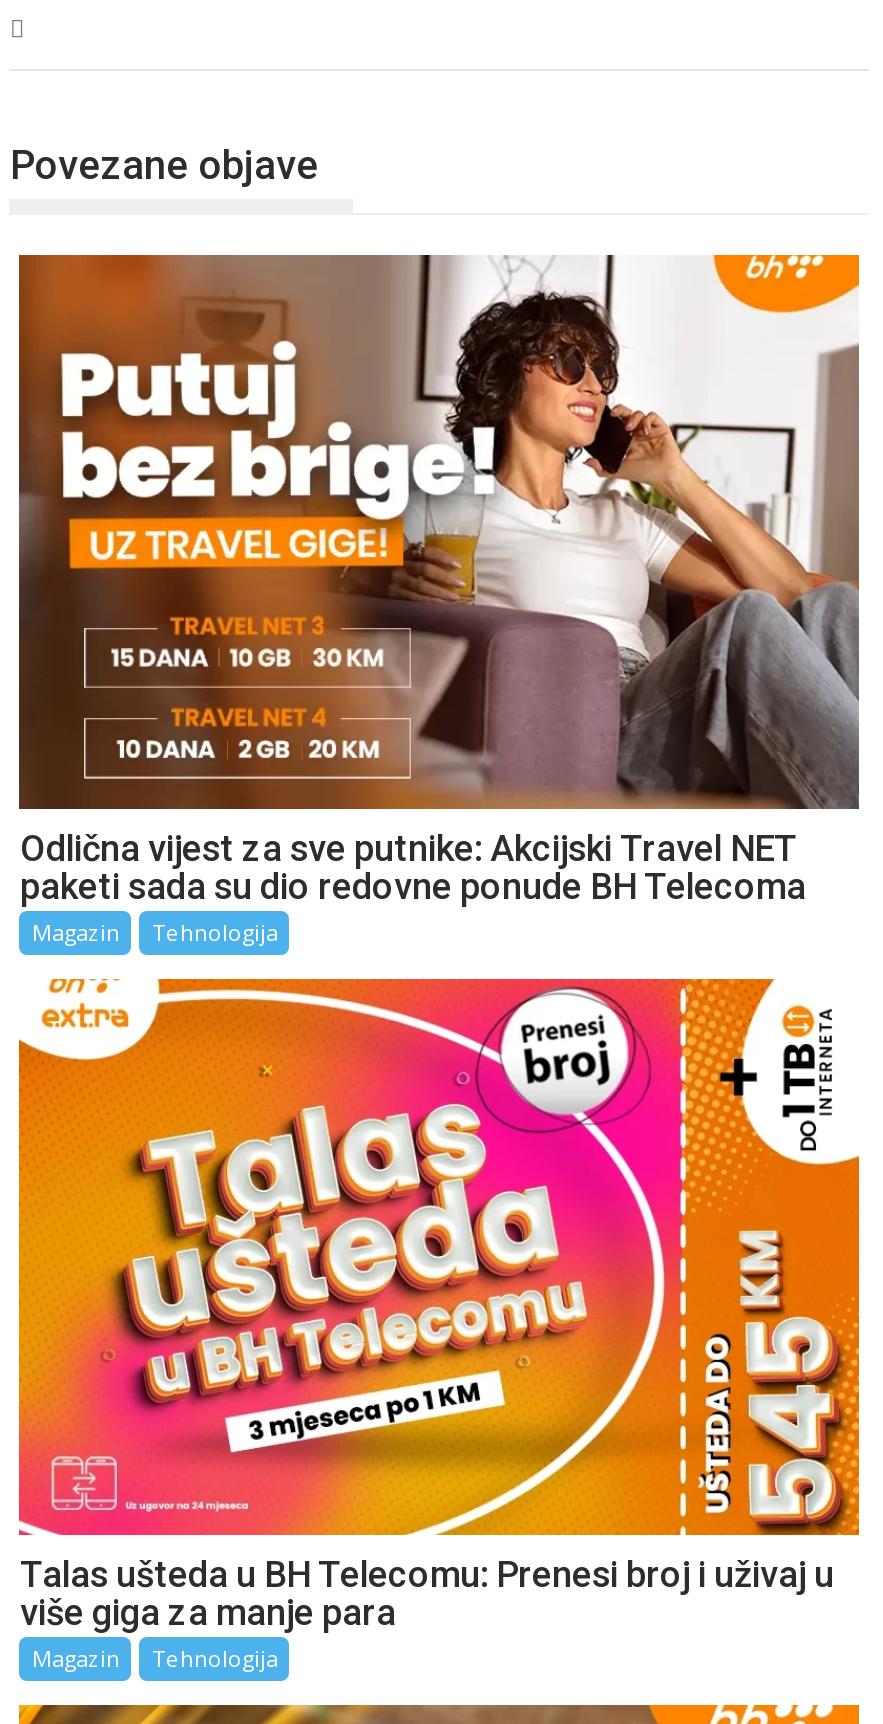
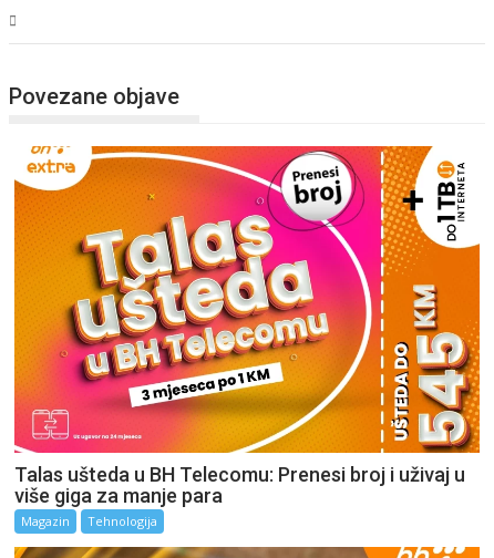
[17,253,861,947] [image] | Odlična vijest za sve putnike: Akcijski Travel NET | paketi sada su dio redovne ponude BH Telecoma | Magazin | Tehnologija -> none

